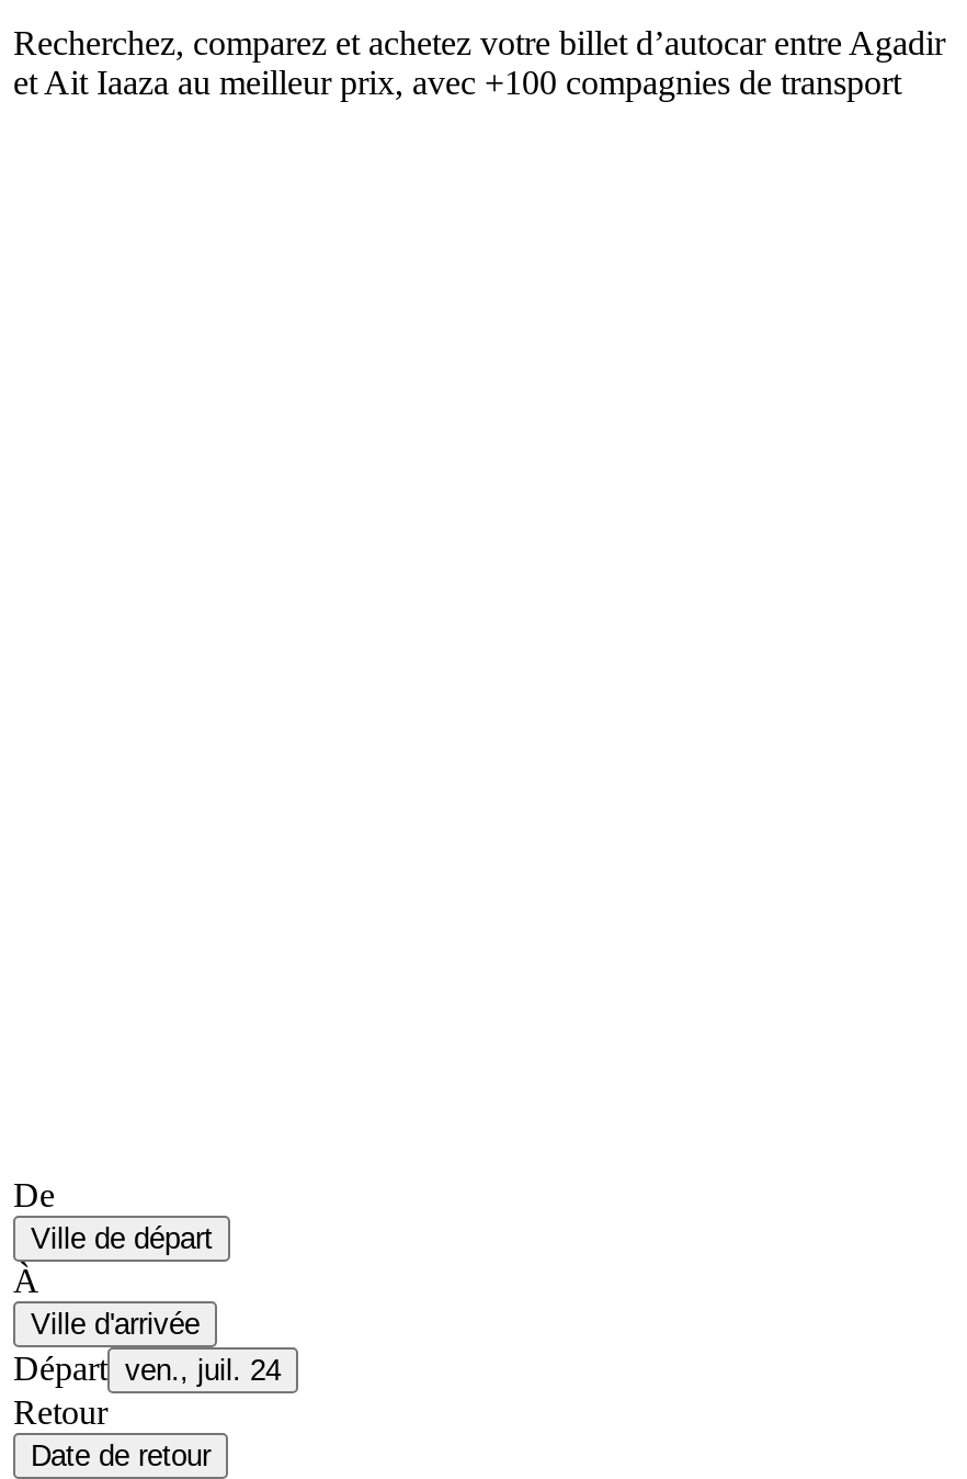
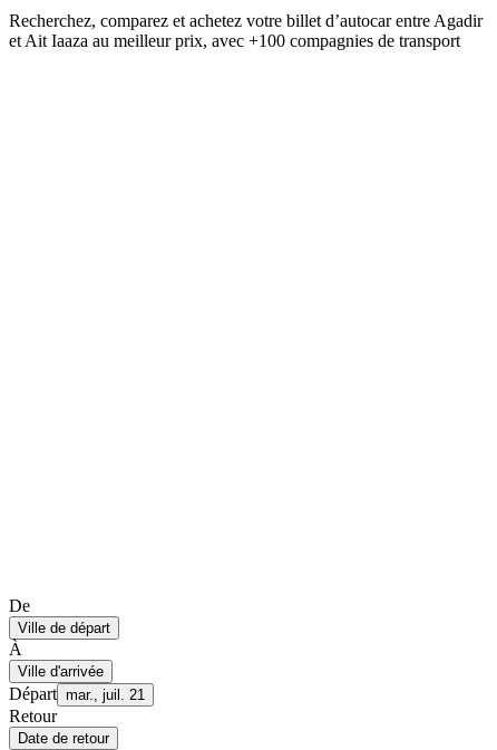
[13,1349,281,1386] Départ ven., juil. 24 -> [9,684,145,703] Départ mar., juil. 21

